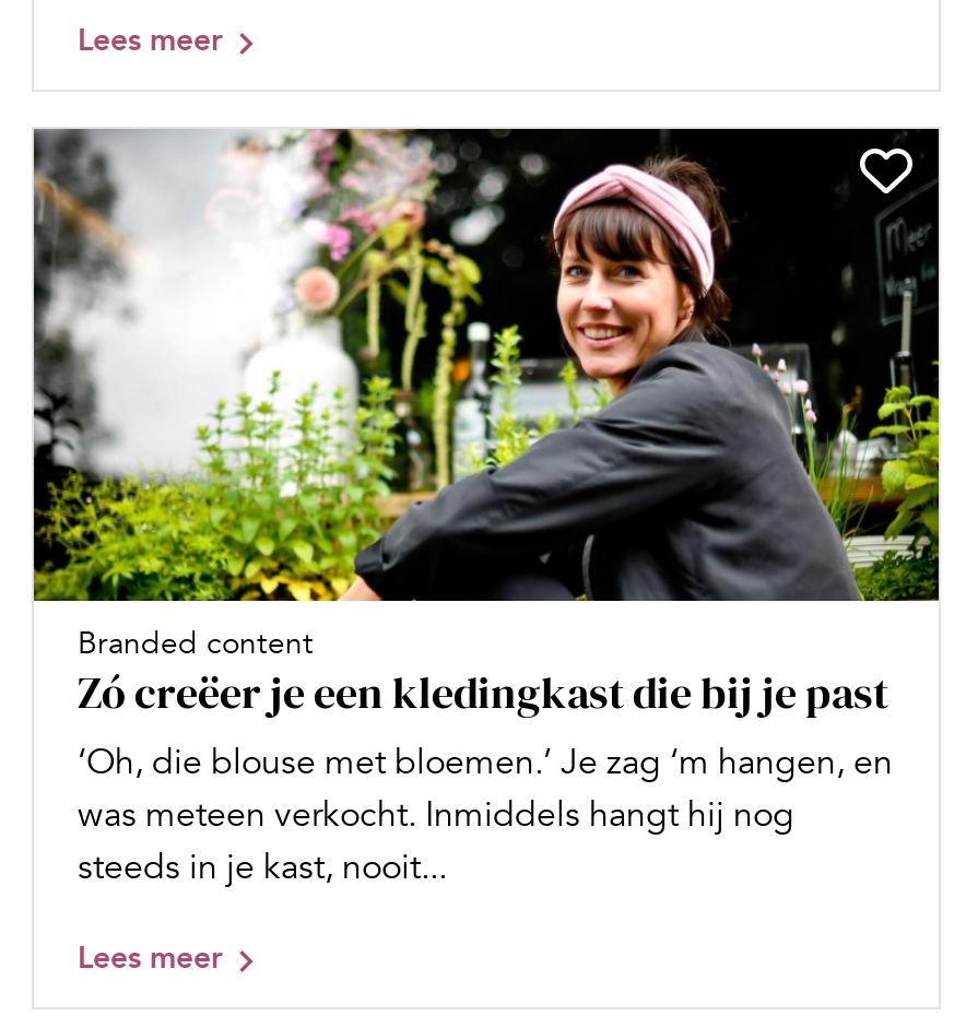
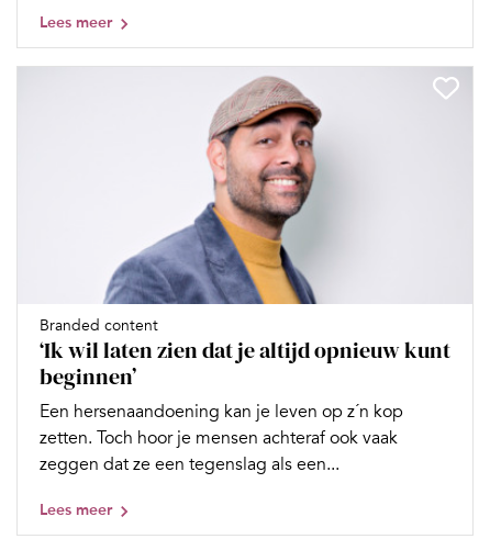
[32,127,941,890] [image] | Zó creëer je een kledingkast die bij je past | ‘Oh, die blouse met bloemen.’ Je zag ‘m hangen, en | was meteen verkocht. Inmiddels hangt hij nog | steeds in je kast, nooit... -> [18,67,472,476] [image] | ‘Ik wil laten zien dat je altijd opnieuw kunt | beginnen’ | Een hersenaandoening kan je leven op z´n kop | zetten. Toch hoor je mensen achteraf ook vaak | zeggen dat ze een tegenslag als een...

